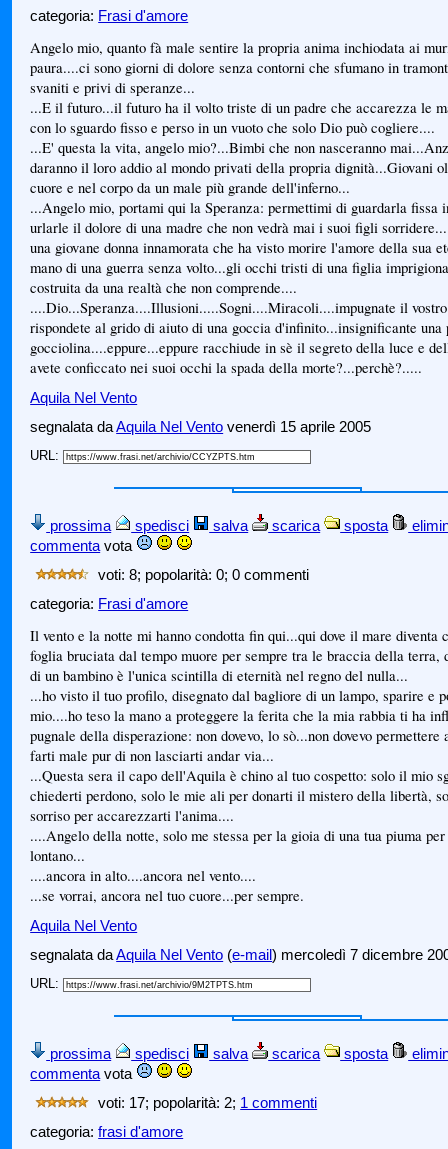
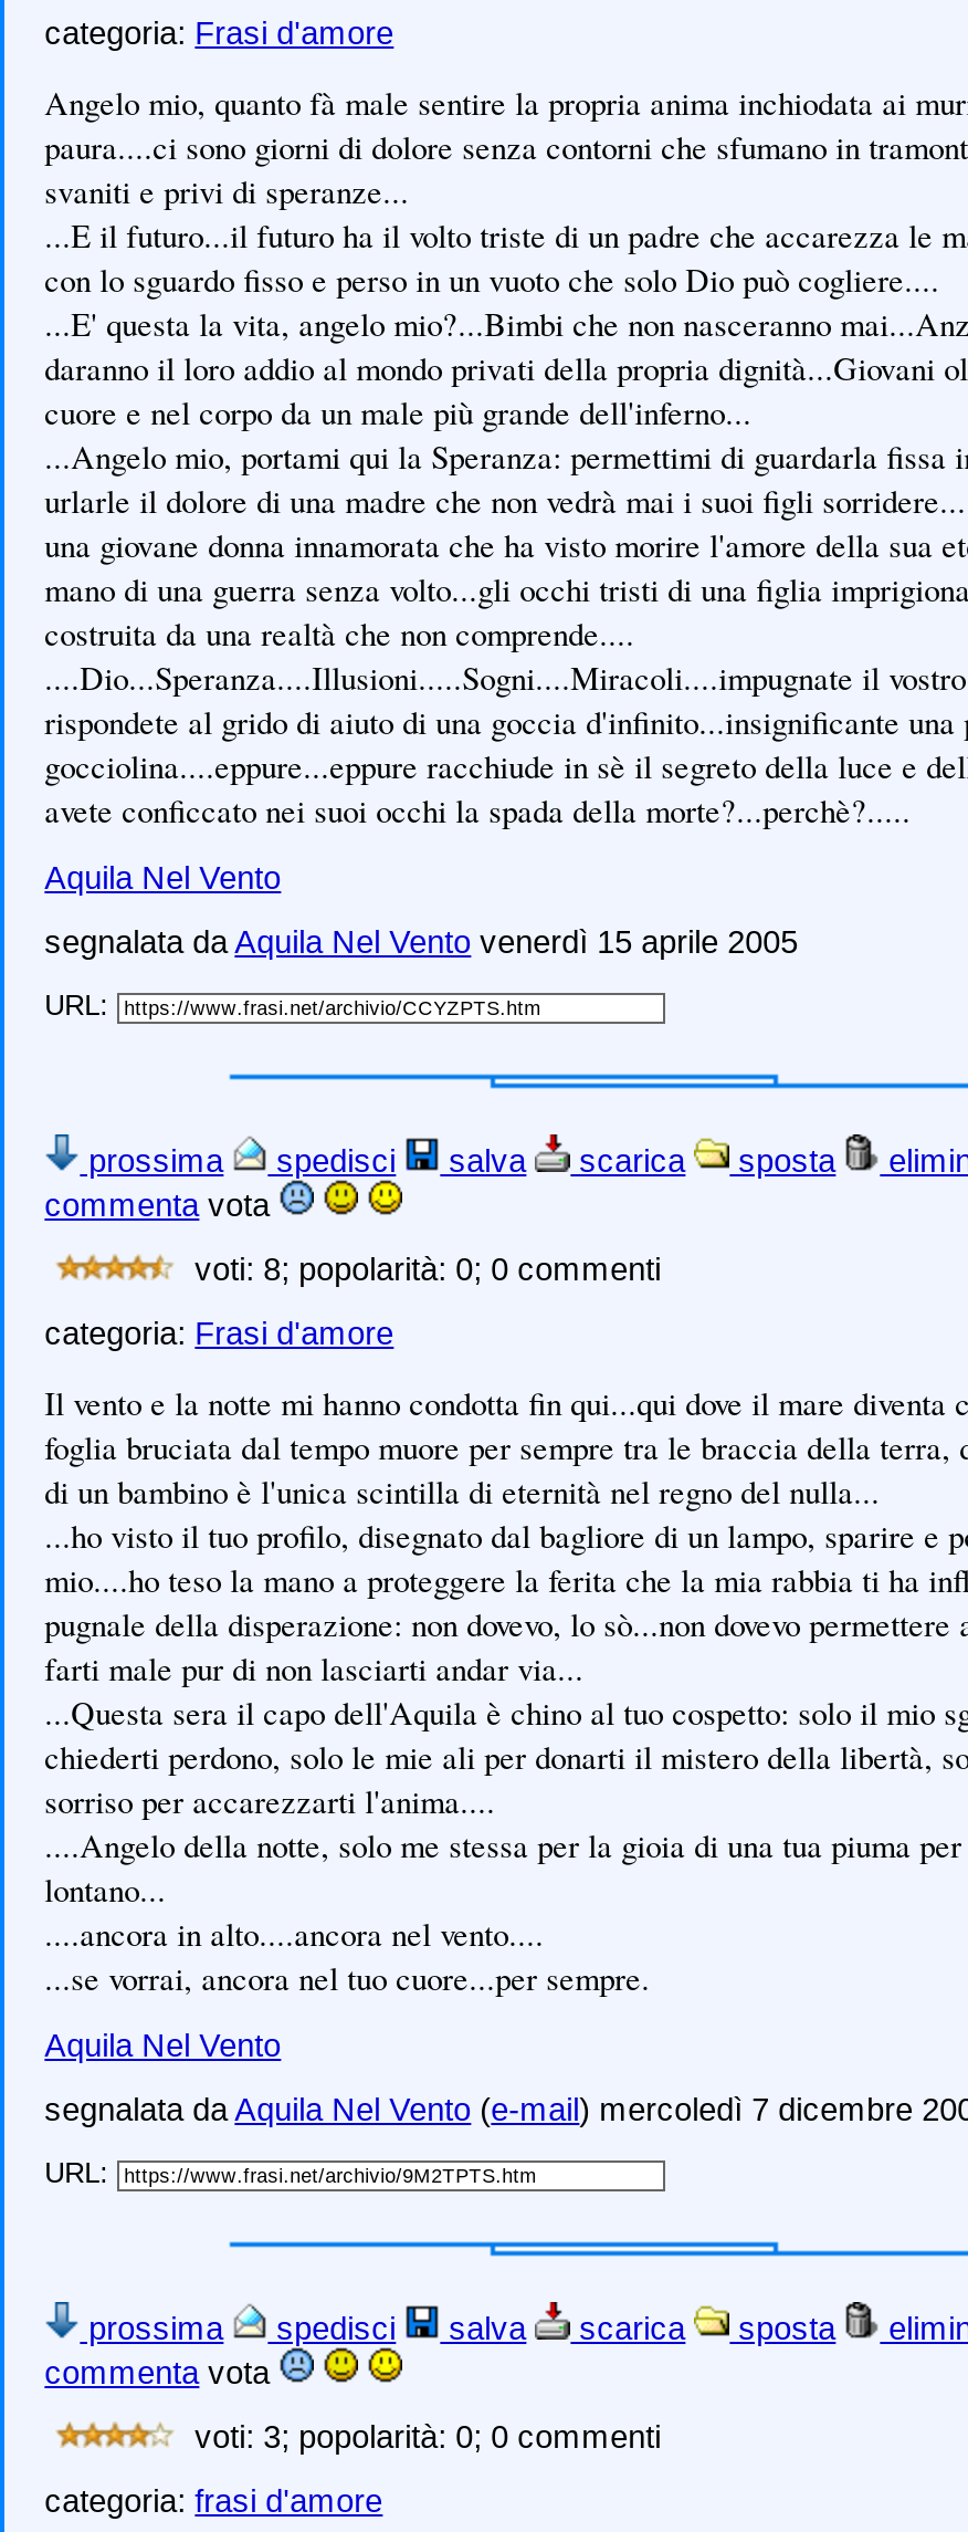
[94,1095,317,1111] voti: 17; popolarità: 2; 1 commenti -> [186,2419,661,2455] voti: 3; popolarità: 0; 0 commenti

